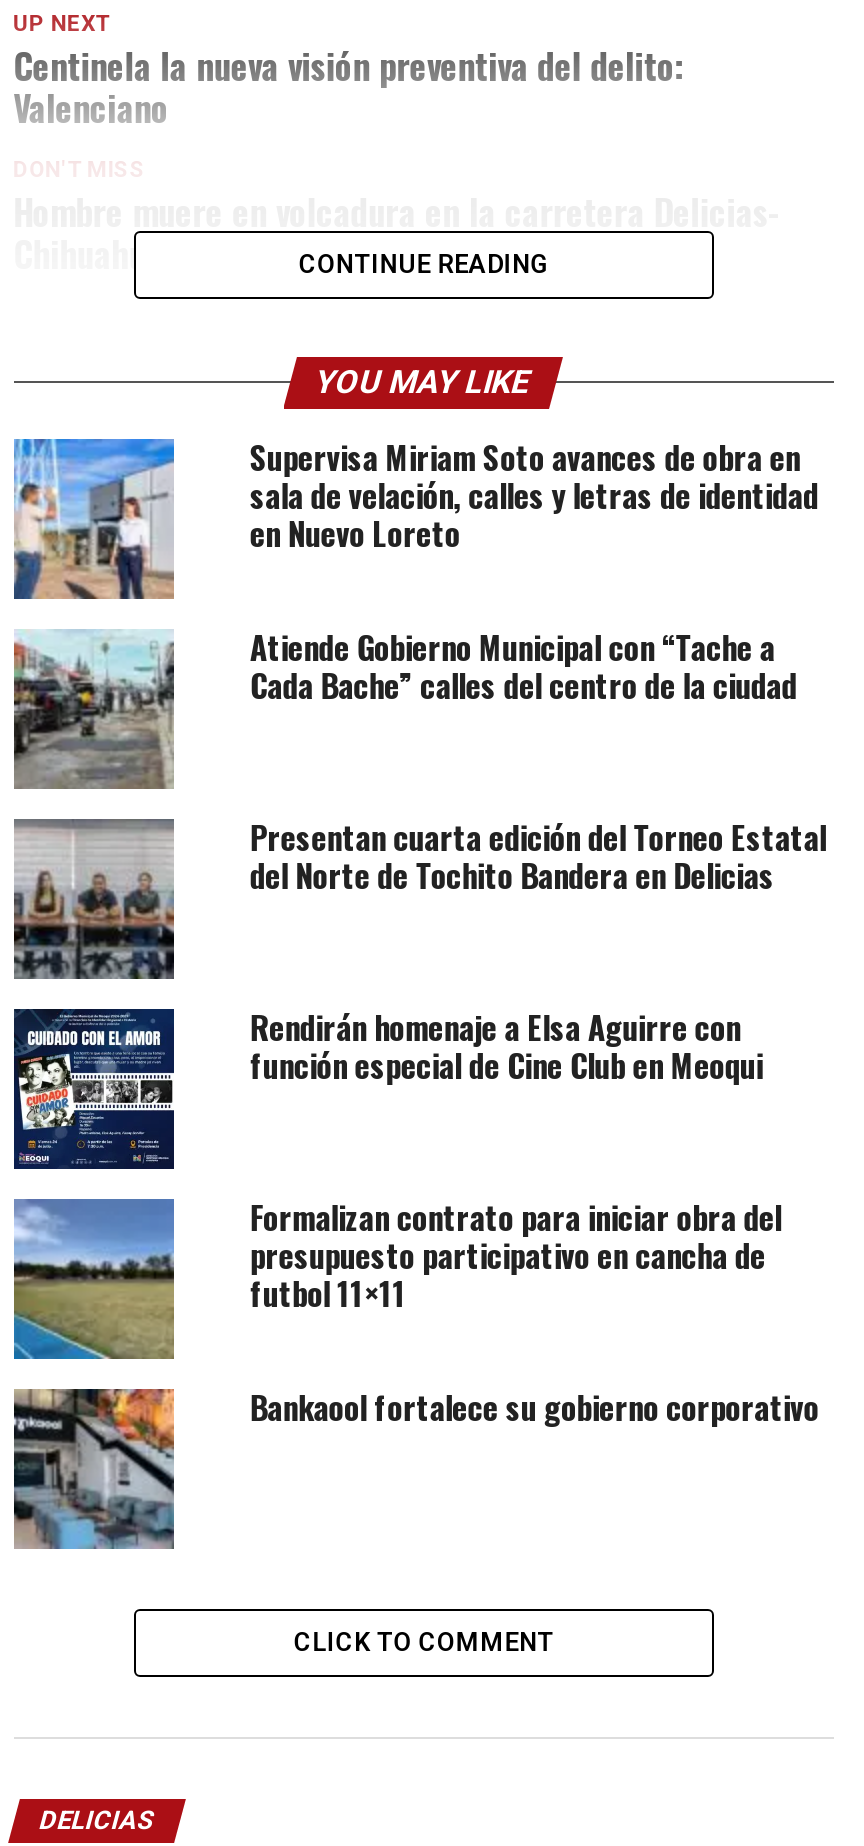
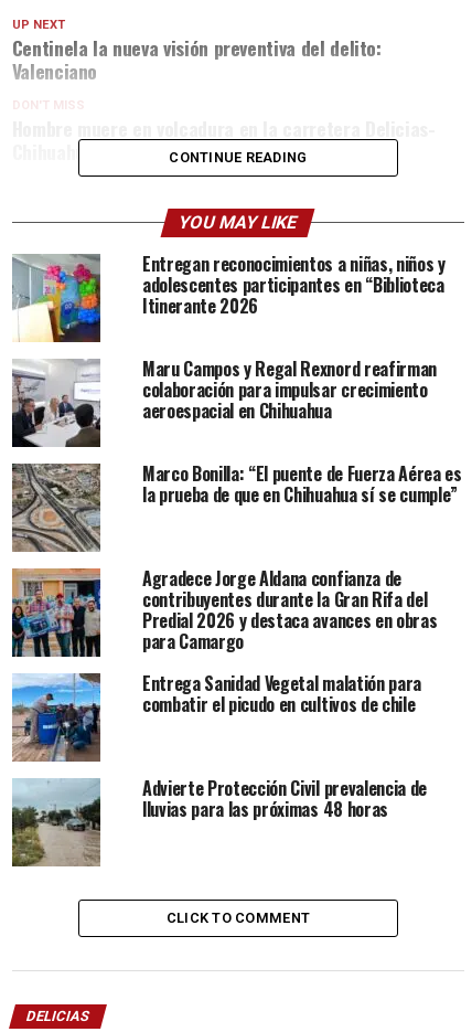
[12,432,818,601] [image] | Supervisa Miriam Soto avances de obra en | sala de velación, calles y letras de identidad | en Nuevo Loreto -> [12,251,445,343] [image] | Entregan reconocimientos a niñas, niños y | adolescentes participantes en “Biblioteca | Itinerante 2026
[12,622,797,791] [image] | Atiende Gobierno Municipal con “Tache a | Cada Bache” calles del centro de la ciudad -> [12,356,437,448] [image] | Maru Campos y Regal Rexnord reafirman | colaboración para impulsar crecimiento | aeroespacial en Chihuahua
[12,812,826,981] [image] | Presentan cuarta edición del Torneo Estatal | del Norte de Tochito Bandera en Delicias -> [12,461,462,553] [image] | Marco Bonilla: “El puente de Fuerza Aérea es | la prueba de que en Chihuahua sí se cumple”
[12,1002,763,1171] [image] | Rendirán homenaje a Elsa Aguirre con | función especial de Cine Club en Meoqui -> [11,566,437,658] [image] | Agradece Jorge Aldana confianza de | contribuyentes durante la Gran Rifa del | Predial 2026 y destaca avances en obras | para Camargo
[12,1192,782,1361] [image] | Formalizan contrato para iniciar obra del | presupuesto participativo en cancha de | futbol 11×11 -> [11,671,421,763] [image] | Entrega Sanidad Vegetal malatión para | combatir el picudo en cultivos de chile
[12,1382,819,1549] [image] | Bankaool fortalece su gobierno corporativo -> [11,775,427,866] [image] | Advierte Protección Civil prevalencia de | lluvias para las próximas 48 horas

